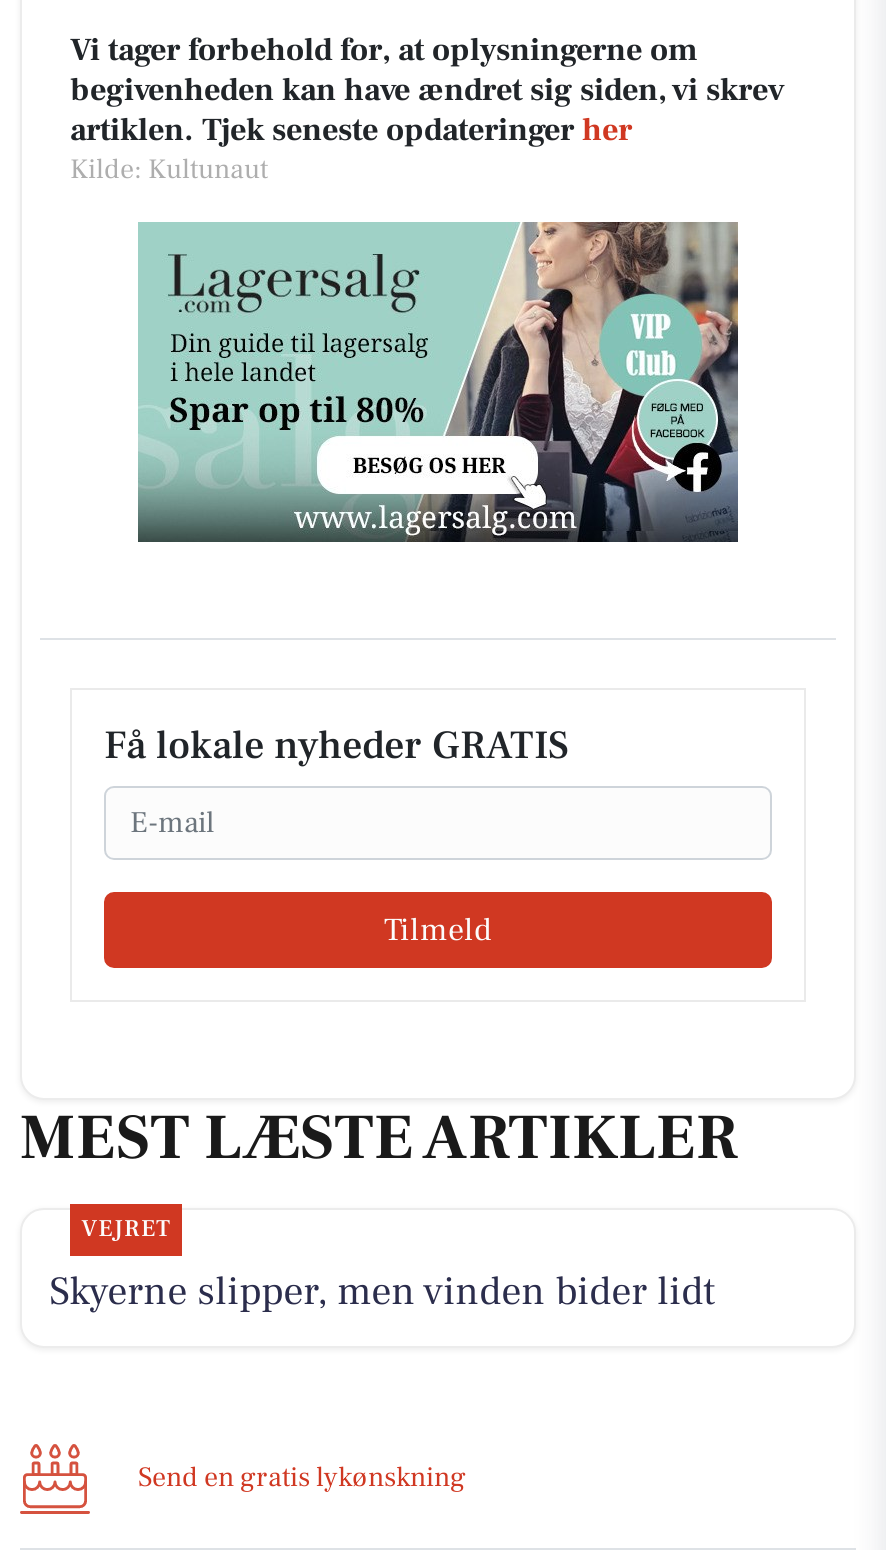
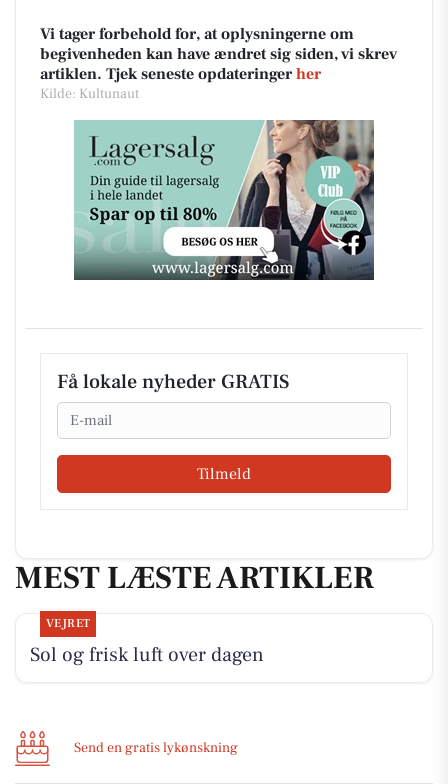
[49,1266,715,1318] Skyerne slipper, men vinden bider lidt -> [30,642,264,668] Sol og frisk luft over dagen

